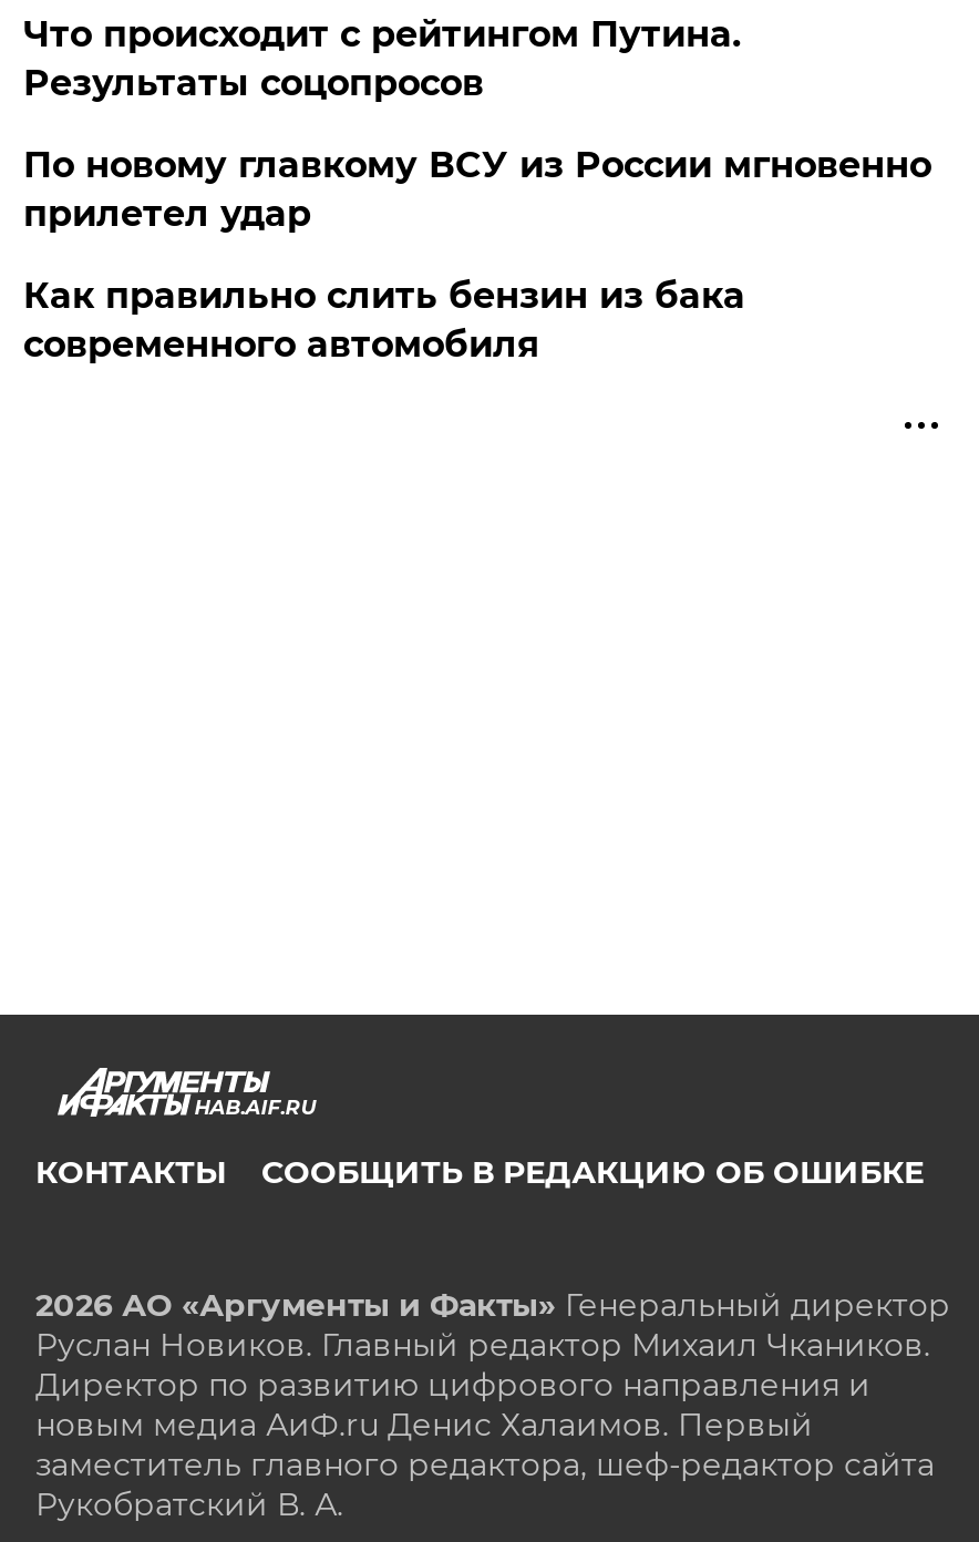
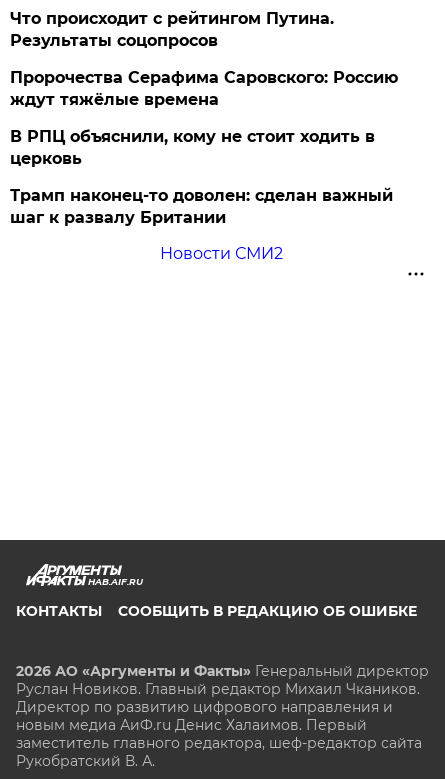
[23,145,931,366] По новому главкому ВСУ из России мгновенно | прилетел удар | Как правильно слить бензин из бака | современного автомобиля -> [10,68,398,263] Пророчества Серафима Саровского: Россию | ждут тяжёлые времена | В РПЦ объяснили, кому не стоит ходить в | церковь | Трамп наконец-то доволен: сделан важный | шаг к развалу Британии | Новости СМИ2

